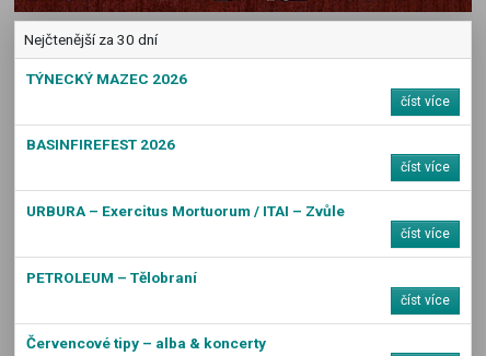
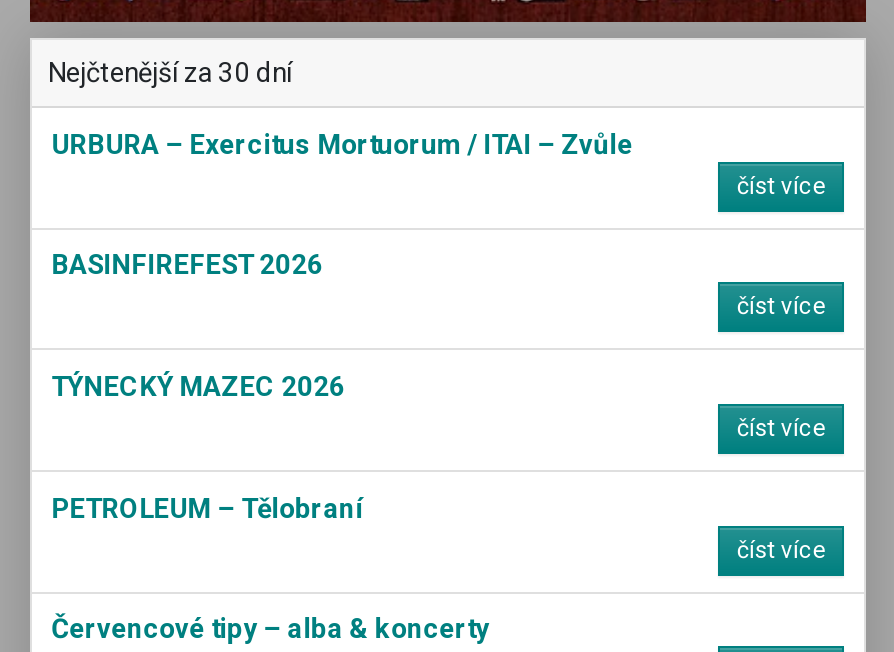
moved [26,70,187,87] -> [51,370,345,402]: TÝNECKÝ MAZEC 2026
moved [26,202,344,219] -> [51,128,633,160]: URBURA – Exercitus Mortuorum / ITAI – Zvůle

